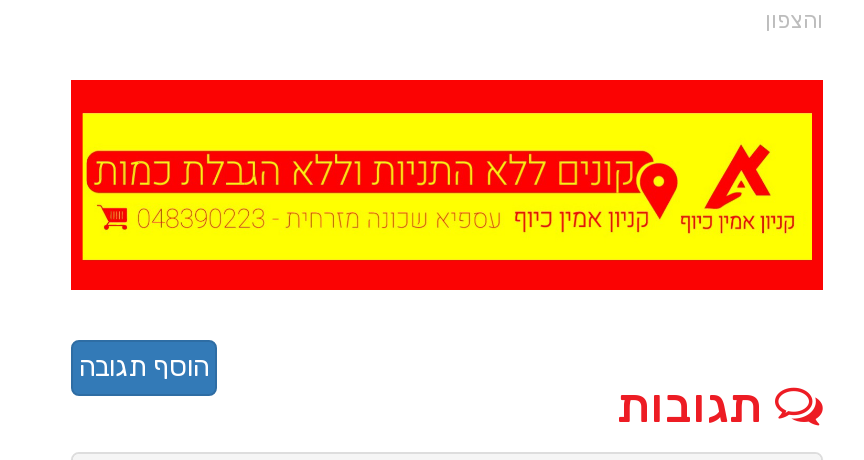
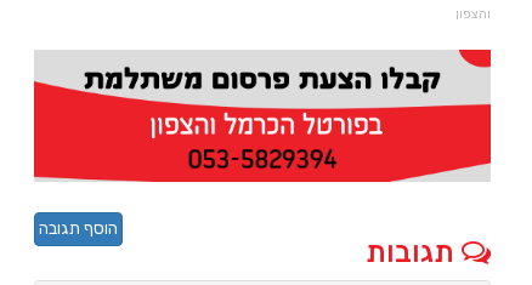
[69,77,825,291] [image] -> [33,50,491,183] [image]

